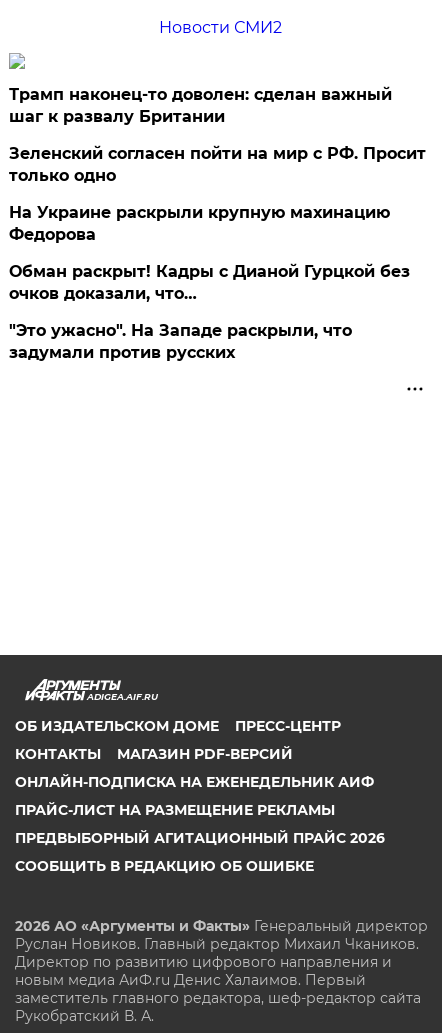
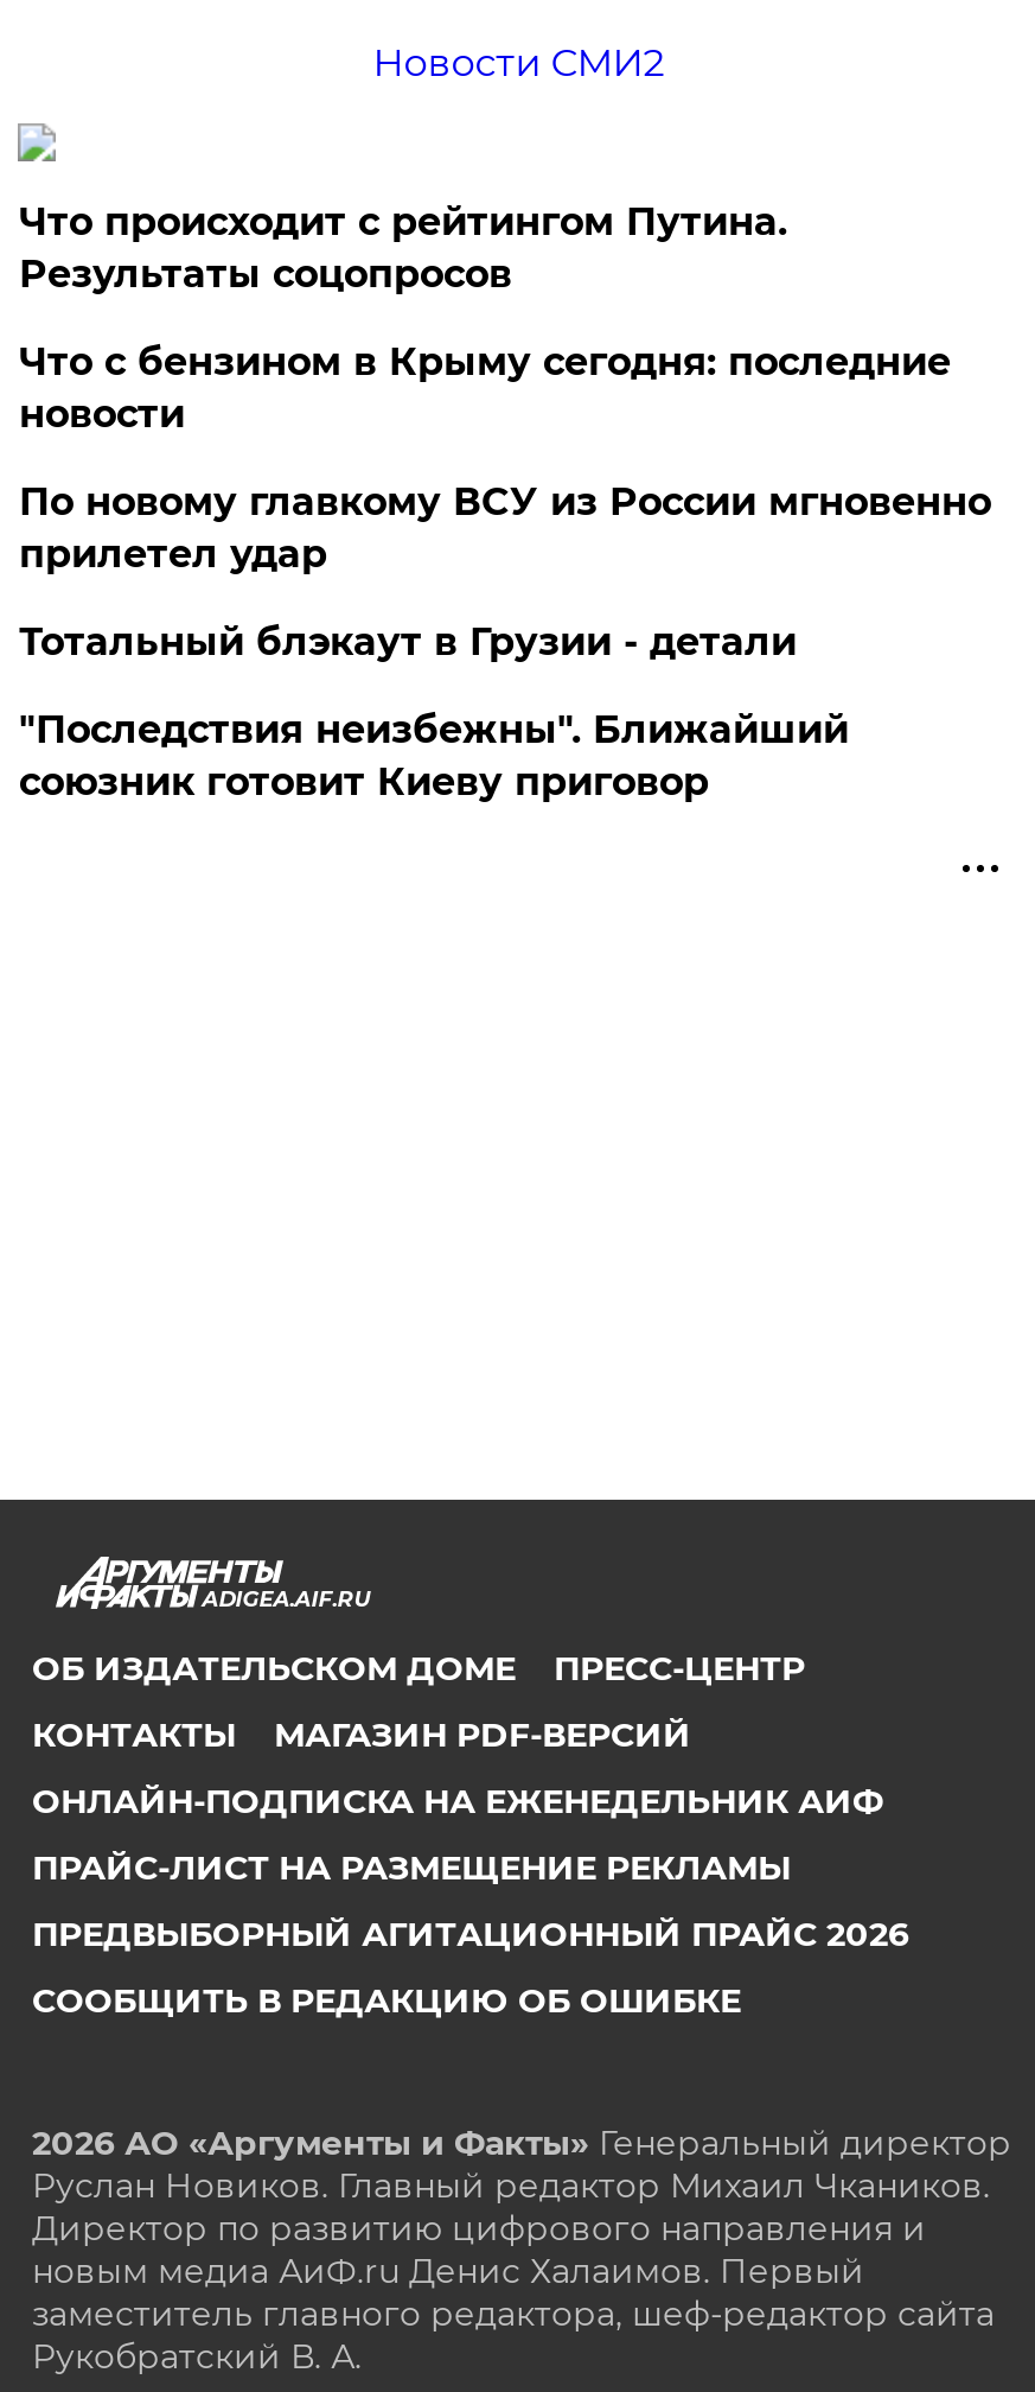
[9,85,392,126] Трамп наконец-то доволен: сделан важный | шаг к развалу Британии -> [19,199,787,296] Что происходит с рейтингом Путина. | Результаты соцопросов
[9,144,426,185] Зеленский согласен пойти на мир с РФ. Просит | только одно -> [19,339,951,436] Что с бензином в Крыму сегодня: последние | новости
[9,203,390,244] На Украине раскрыли крупную махинацию | Федорова -> [19,479,991,576] По новому главкому ВСУ из России мгновенно | прилетел удар
[9,262,410,303] Обман раскрыт! Кадры с Дианой Гурцкой без | очков доказали, что… -> [19,619,796,664] Тотальный блэкаут в Грузии - детали
[9,321,352,362] "Это ужасно". На Западе раскрыли, что | задумали против русских -> [19,707,849,804] "Последствия неизбежны". Ближайший | союзник готовит Киеву приговор

